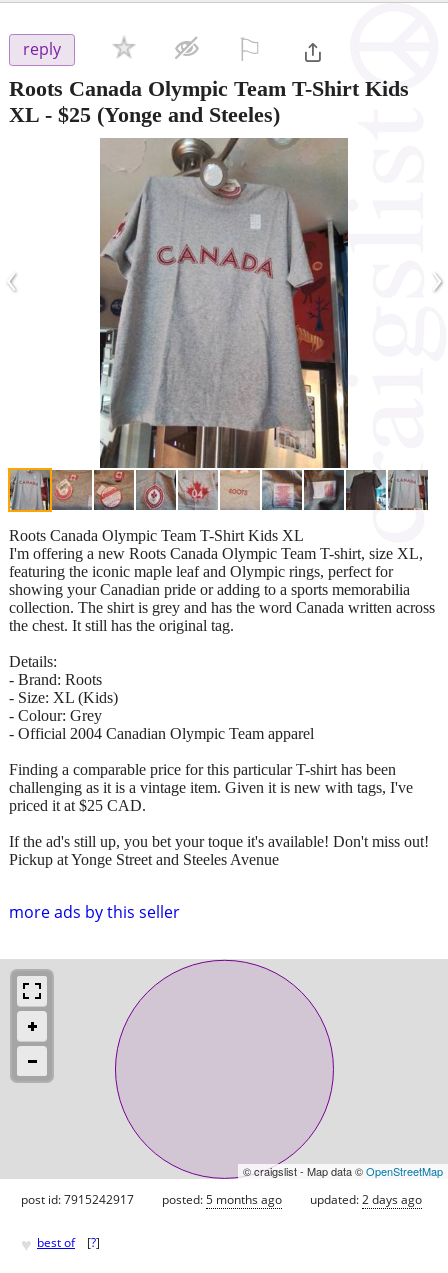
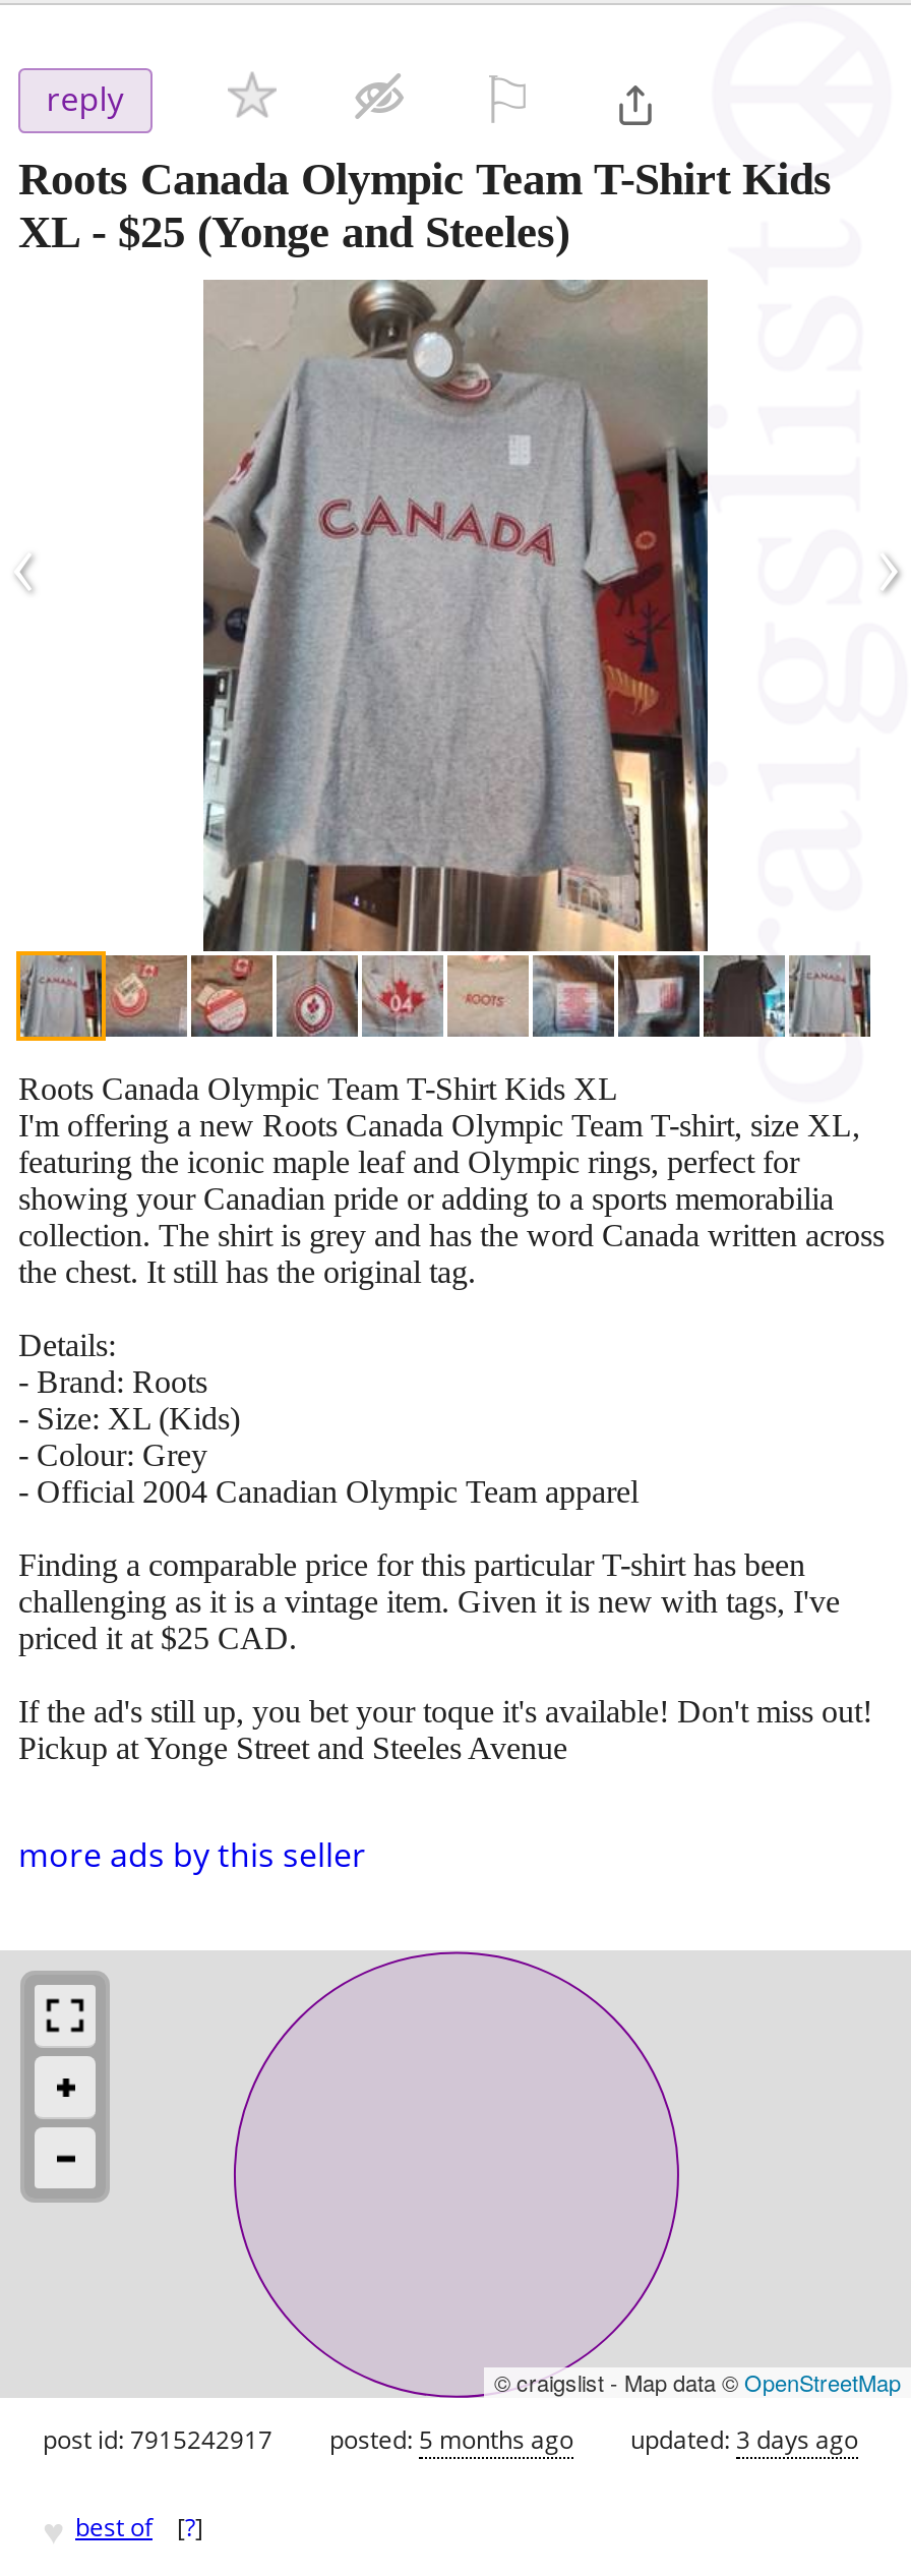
[310,1191,422,1208] updated: 2 days ago -> [630,2422,858,2457] updated: 3 days ago

